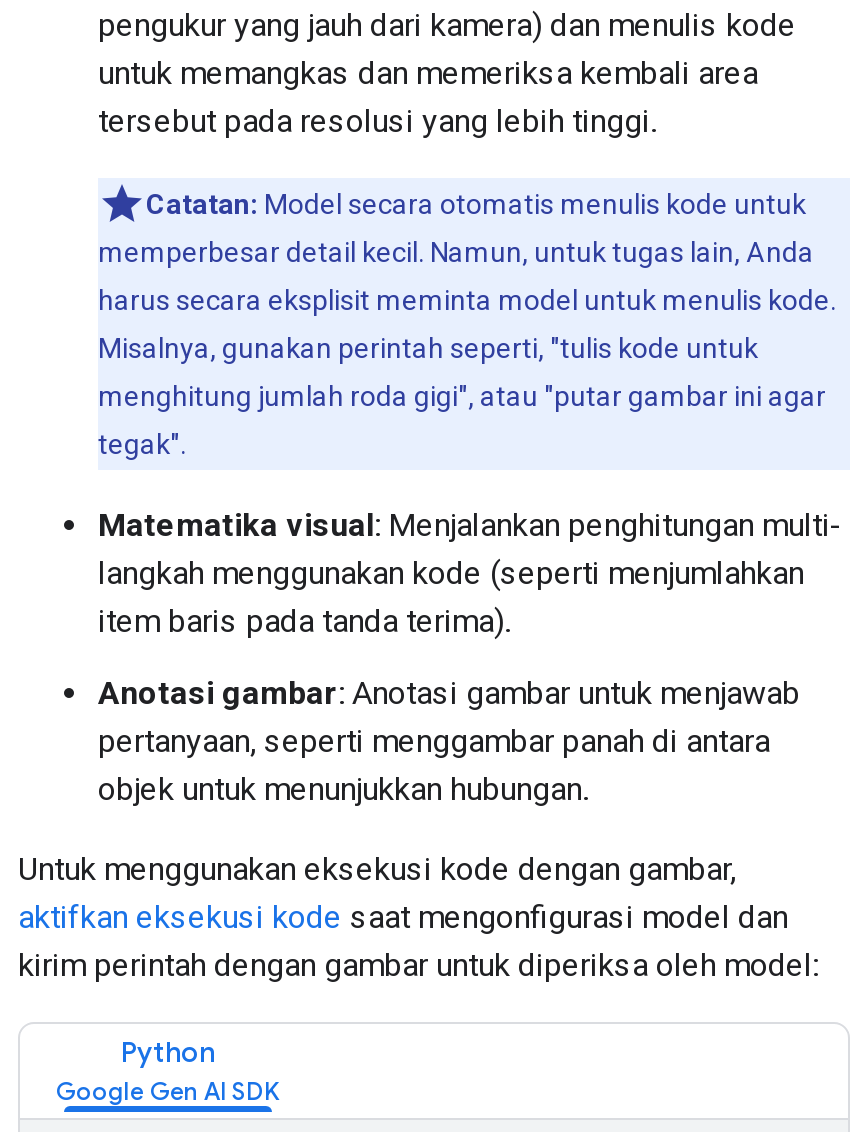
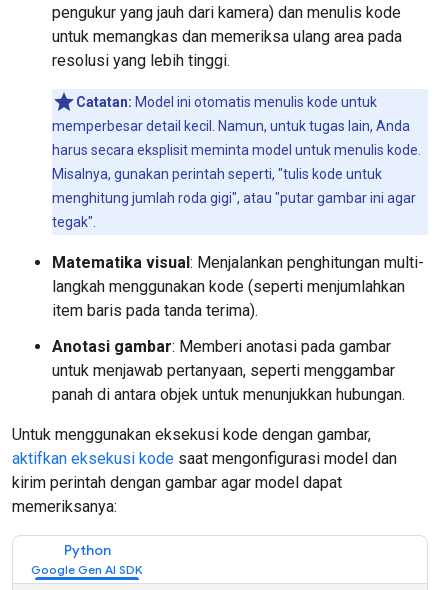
[98,54,758,140] untuk memangkas dan memeriksa kembali area | tersebut pada resolusi yang lebih tinggi. -> [52,27,402,70] untuk memangkas dan memeriksa ulang area pada | resolusi yang lebih tinggi.
[146,188,806,220] Catatan: Model secara otomatis menulis kode untuk -> [76,94,377,110] Catatan: Model ini otomatis menulis kode untuk
[98,674,800,808] Anotasi gambar: Anotasi gambar untuk menjawab | pertanyaan, seperti menggambar panah di antara | objek untuk menunjukkan hubungan. -> [52,337,405,404] Anotasi gambar: Memberi anotasi pada gambar | untuk menjawab pertanyaan, seperti menggambar | panah di antara objek untuk menunjukkan hubungan.
[18,946,818,984] kirim perintah dengan gambar untuk diperiksa oleh model: -> [12,473,342,516] kirim perintah dengan gambar agar model dapat | memeriksanya:

